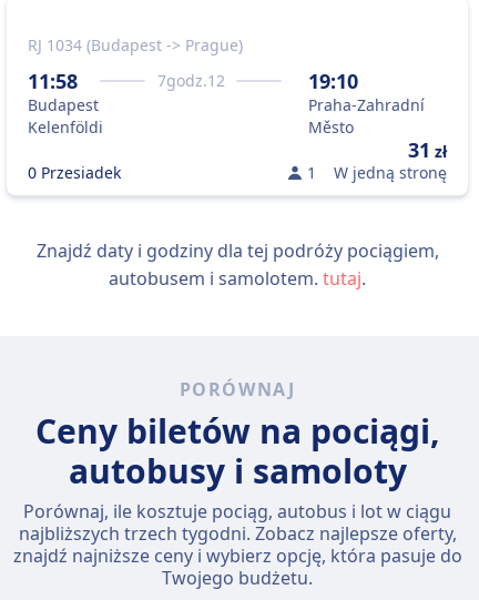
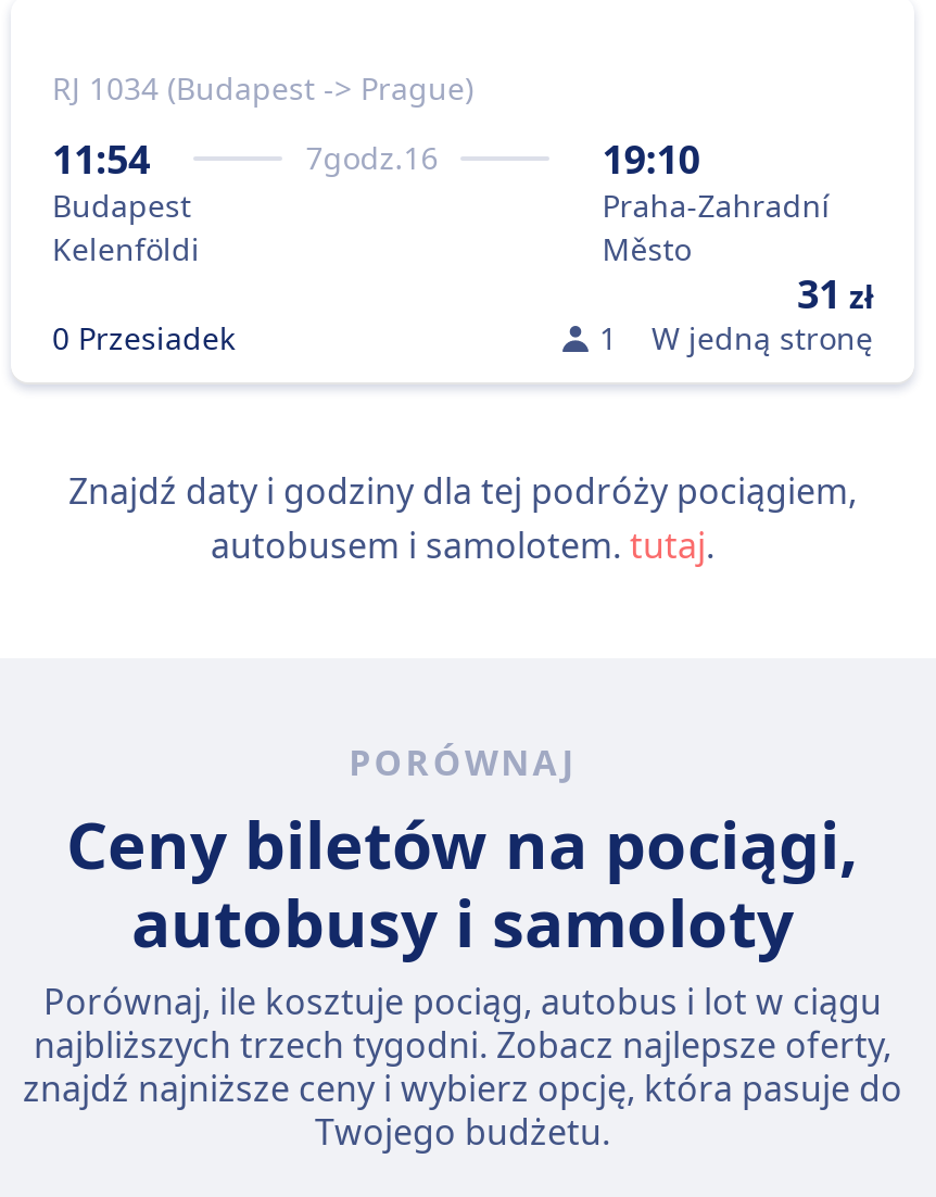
[28,68,78,94] 11:58 -> [52,133,150,185] 11:54
[157,70,225,91] 7godz.12 -> [306,137,438,178] 7godz.16

